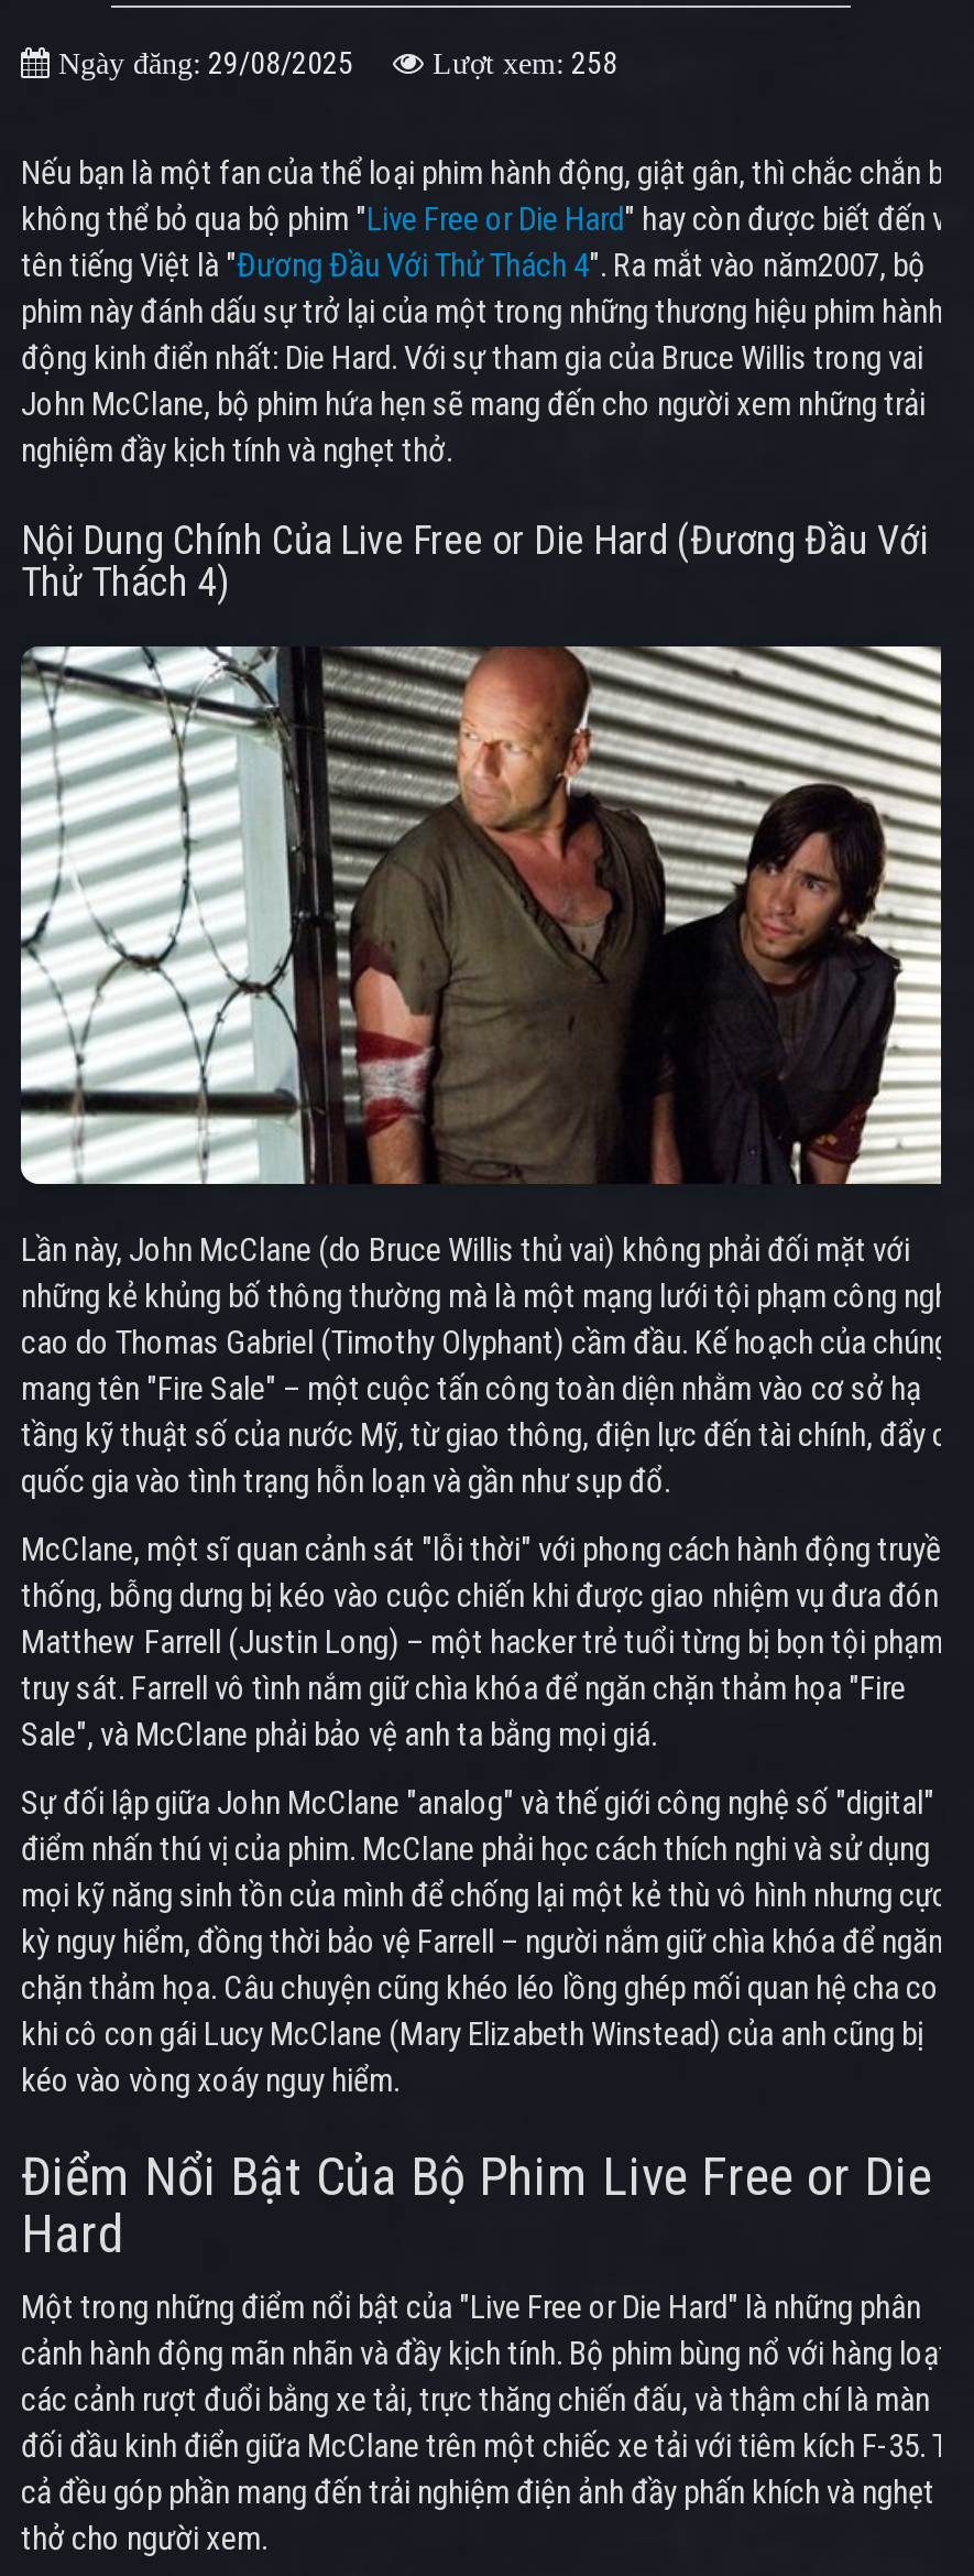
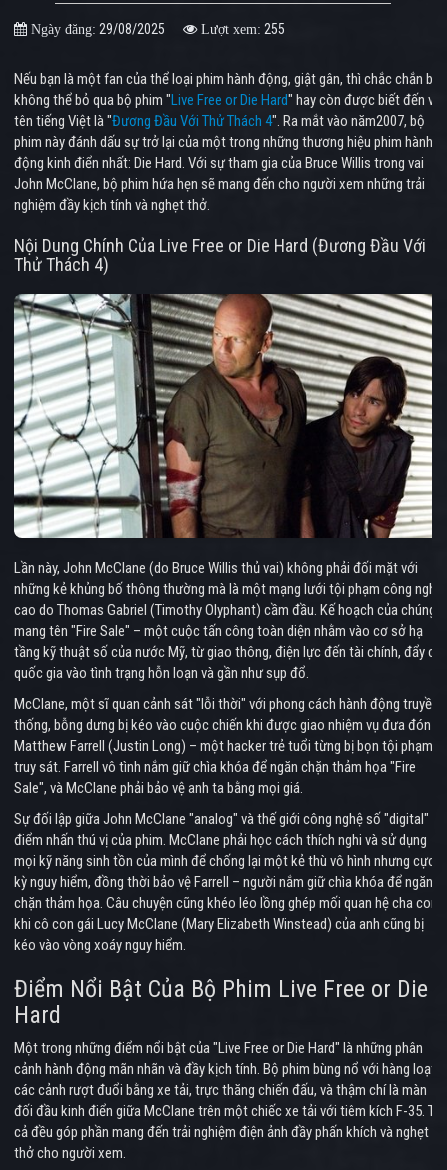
[50,45,617,80] Ngày đăng: 29/08/2025 Lượt xem: 258 -> [27,21,285,37] Ngày đăng: 29/08/2025 Lượt xem: 255

